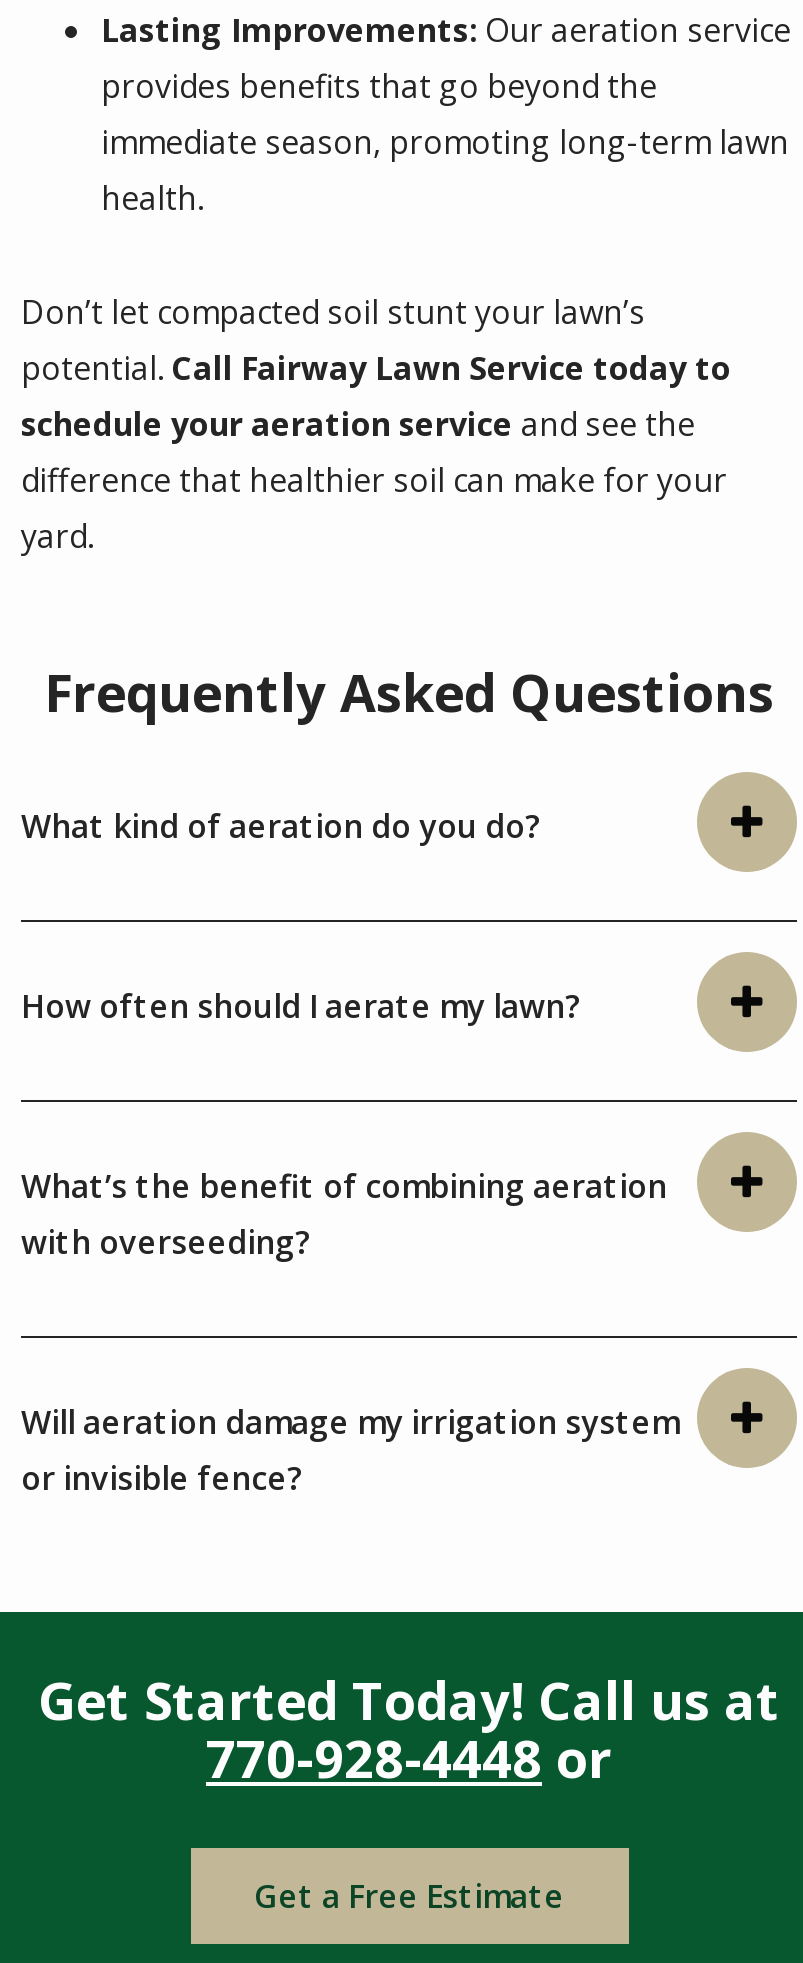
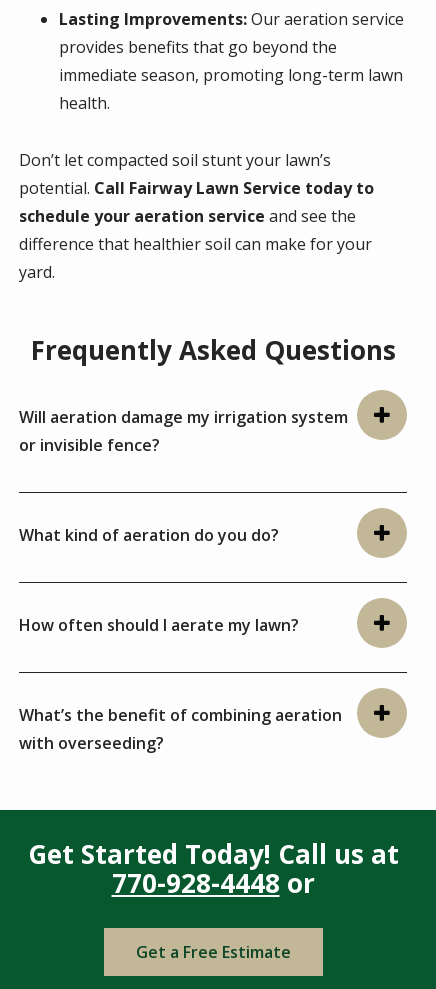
moved [21,804,667,1264] -> [19,524,342,754]: What kind of aeration do you do? | How often should I aerate my lawn? | What’s the benefit of combining aeration | with overseeding?
moved [21,1400,679,1500] -> [19,406,348,456]: Will aeration damage my irrigation system | or invisible fence?

